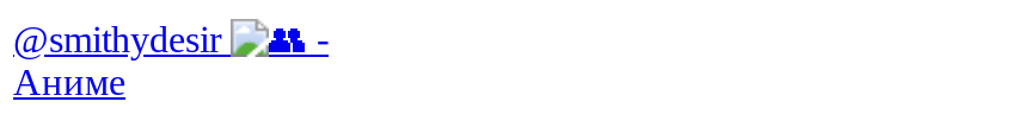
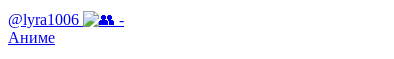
[13,19,221,59] @smithydesir -> [8,11,79,28] @lyra1006

